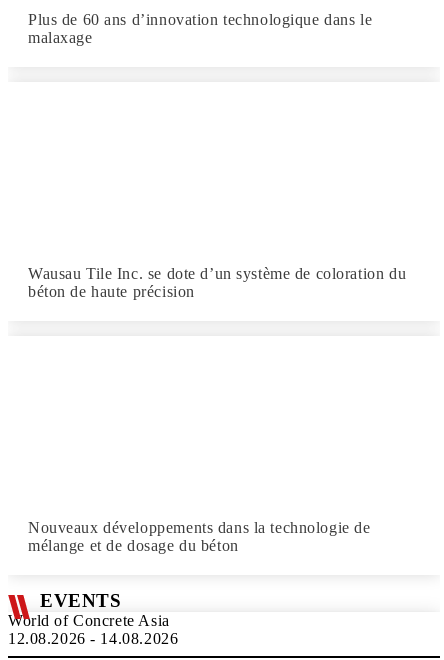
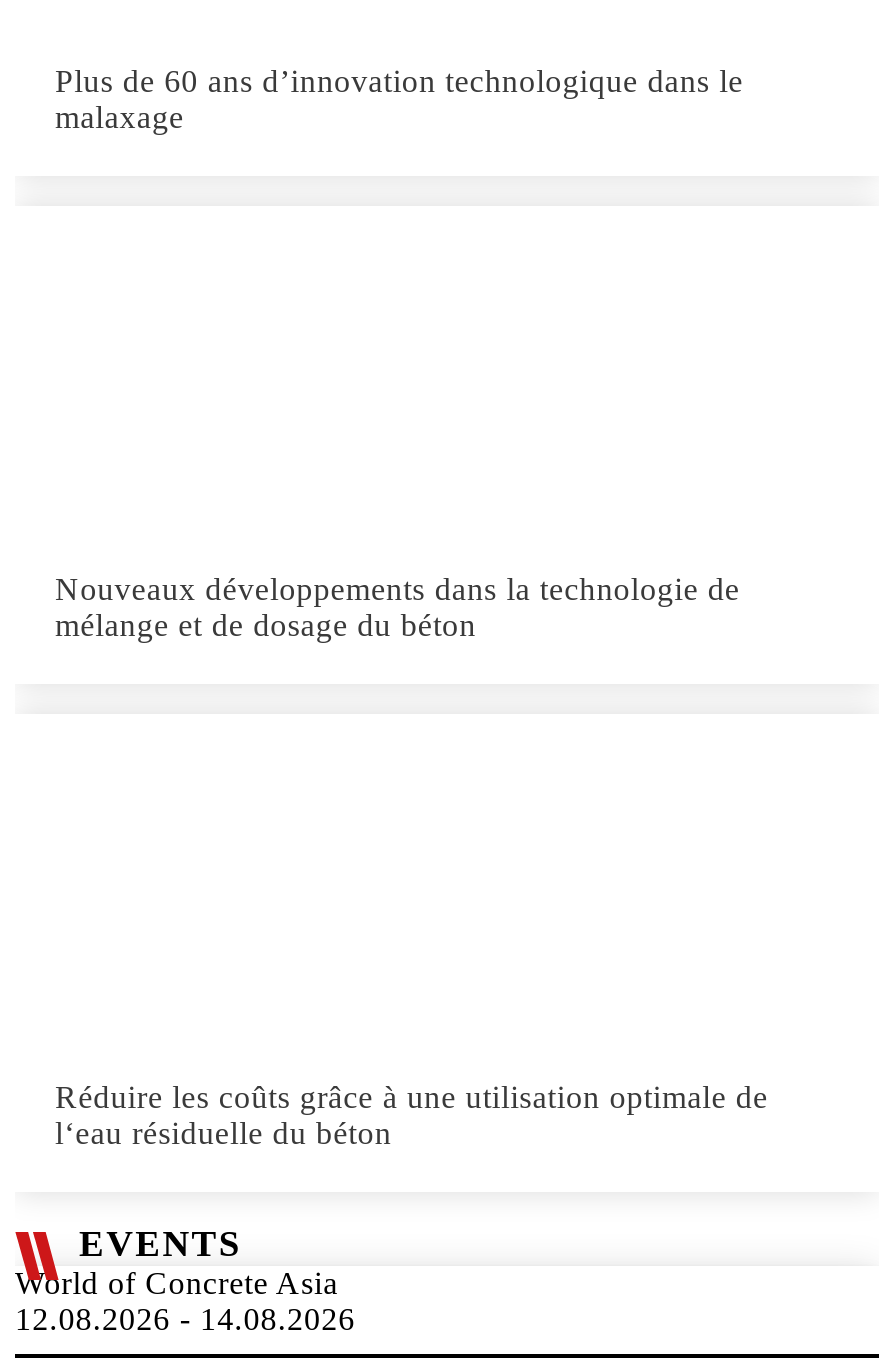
[28,265,406,300] Wausau Tile Inc. se dote d’un système de coloration du | béton de haute précision -> none
moved [28,519,370,554] -> [55,572,740,642]: Nouveaux développements dans la technologie de | mélange et de dosage du béton
none -> [55,1080,768,1150] Réduire les coûts grâce à une utilisation optimale de | l‘eau résiduelle du béton

